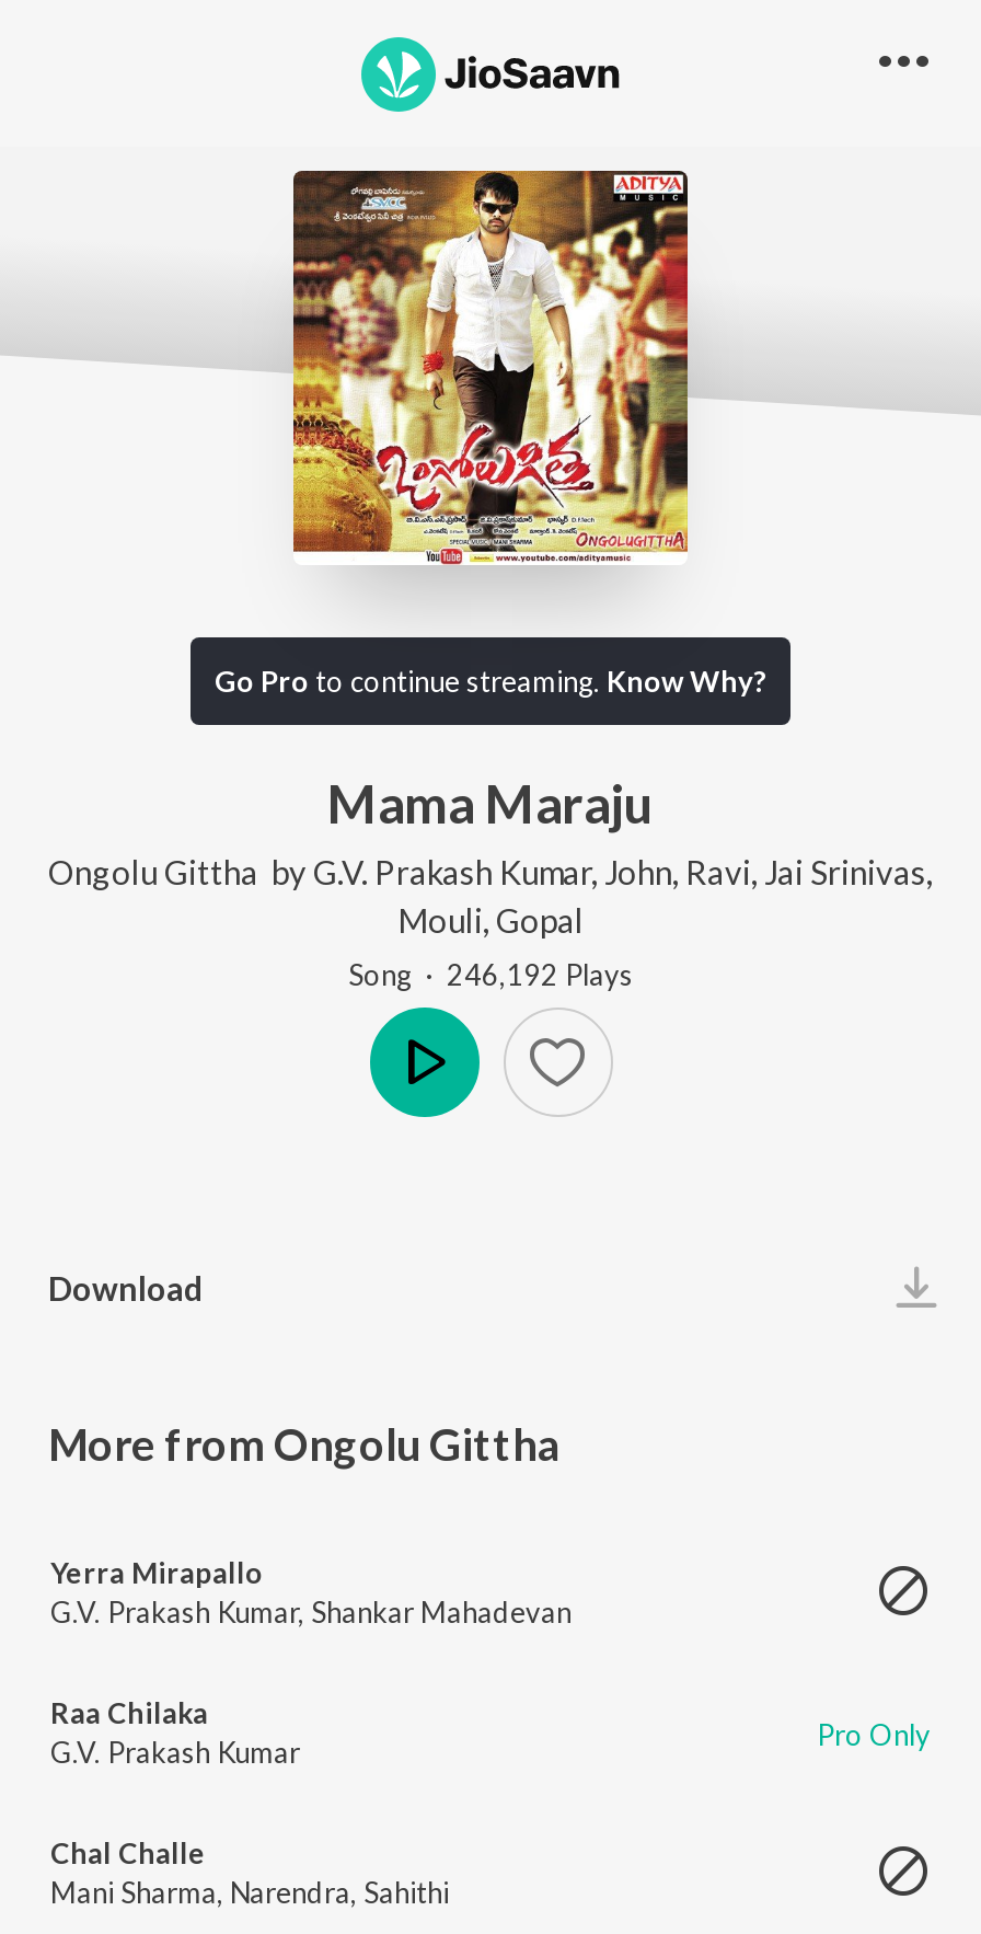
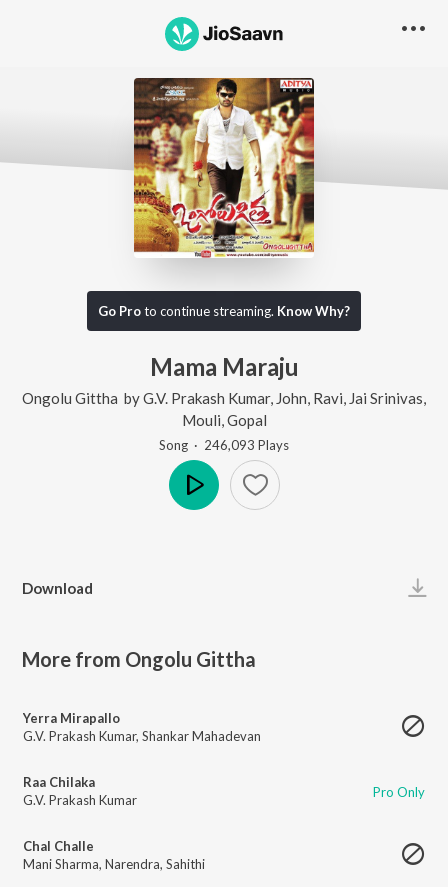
[348,957,633,992] Song · 246,192 Plays -> [159,437,289,453] Song · 246,093 Plays

